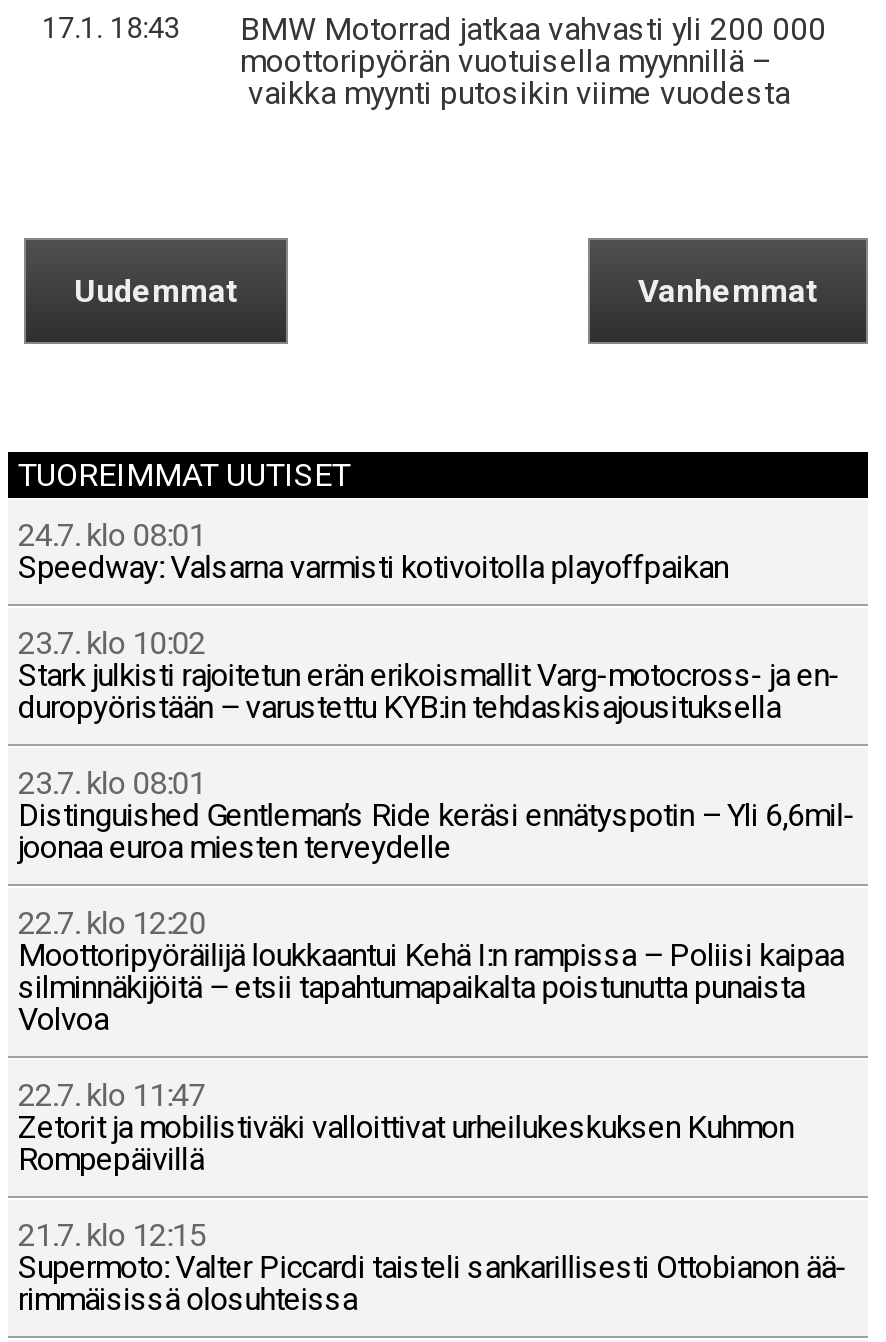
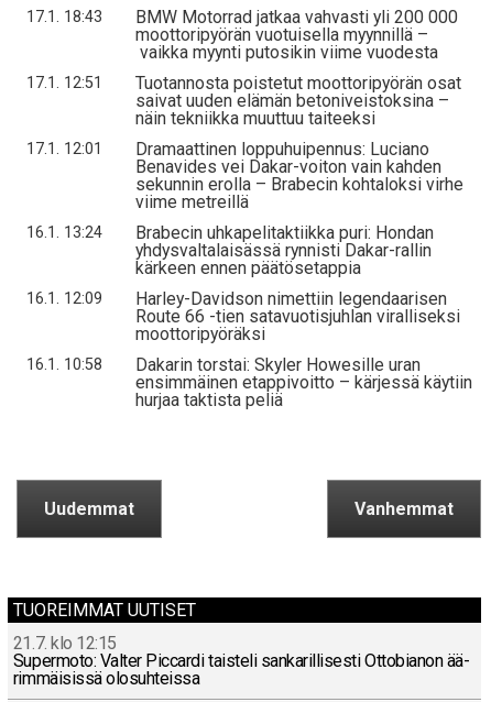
none -> [27,72,472,410] 17.1. 12:51 | Tuotannosta poistetut moottoripyörän osat | saivat uuden elämän betoniveistoksina – | näin tekniikka muuttuu taiteeksi | 17.1. 12:01 | Dramaattinen loppuhuipennus: Luciano | Benavides vei Dakar-voiton vain kahden | sekunnin erolla – Brabecin kohtaloksi virhe | viime metreillä | 16.1. 13:24 | Brabecin uhkapelitaktiikka puri: Hondan | yhdysvaltalaisässä rynnisti Dakar-rallin | kärkeen ennen päätösetappia | 16.1. 12:09 | Harley-Davidson nimettiin legendaarisen | Route 66 -tien satavuotisjuhlan viralliseksi | moottoripyöräksi | 16.1. 10:58 | Dakarin torstai: Skyler Howesille uran | ensimmäinen etappivoitto – kärjessä käytiin | hurjaa taktista peliä
moved [18,271,818,493] -> [13,498,454,620]: Uudemmat | Vanhemmat | TUOREIMMAT UUTISET
[18,515,855,1177] 24.7. klo 08:01 | Speedway: Valsarna varmisti kotivoitolla playoffpaikan | 23.7. klo 10:02 | Stark julkisti rajoitetun erän erikoismallit Varg-motocross- ja en | duropyöristään – varustettu KYB:in tehdaskisajousituksella | 23.7. klo 08:01 | Distinguished Gentleman’s Ride keräsi ennätyspotin – Yli 6,6mil | joonaa euroa miesten terveydelle | 22.7. klo 12:20 | Moottoripyöräilijä loukkaantui Kehä I:n rampissa – Poliisi kaipaa | silminnäkijöitä – etsii tapahtumapaikalta poistunutta punaista | Volvoa | 22.7. klo 11:47 | Zetorit ja mobilistiväki valloittivat urheilukeskuksen Kuhmon | Rompepäivillä -> none

